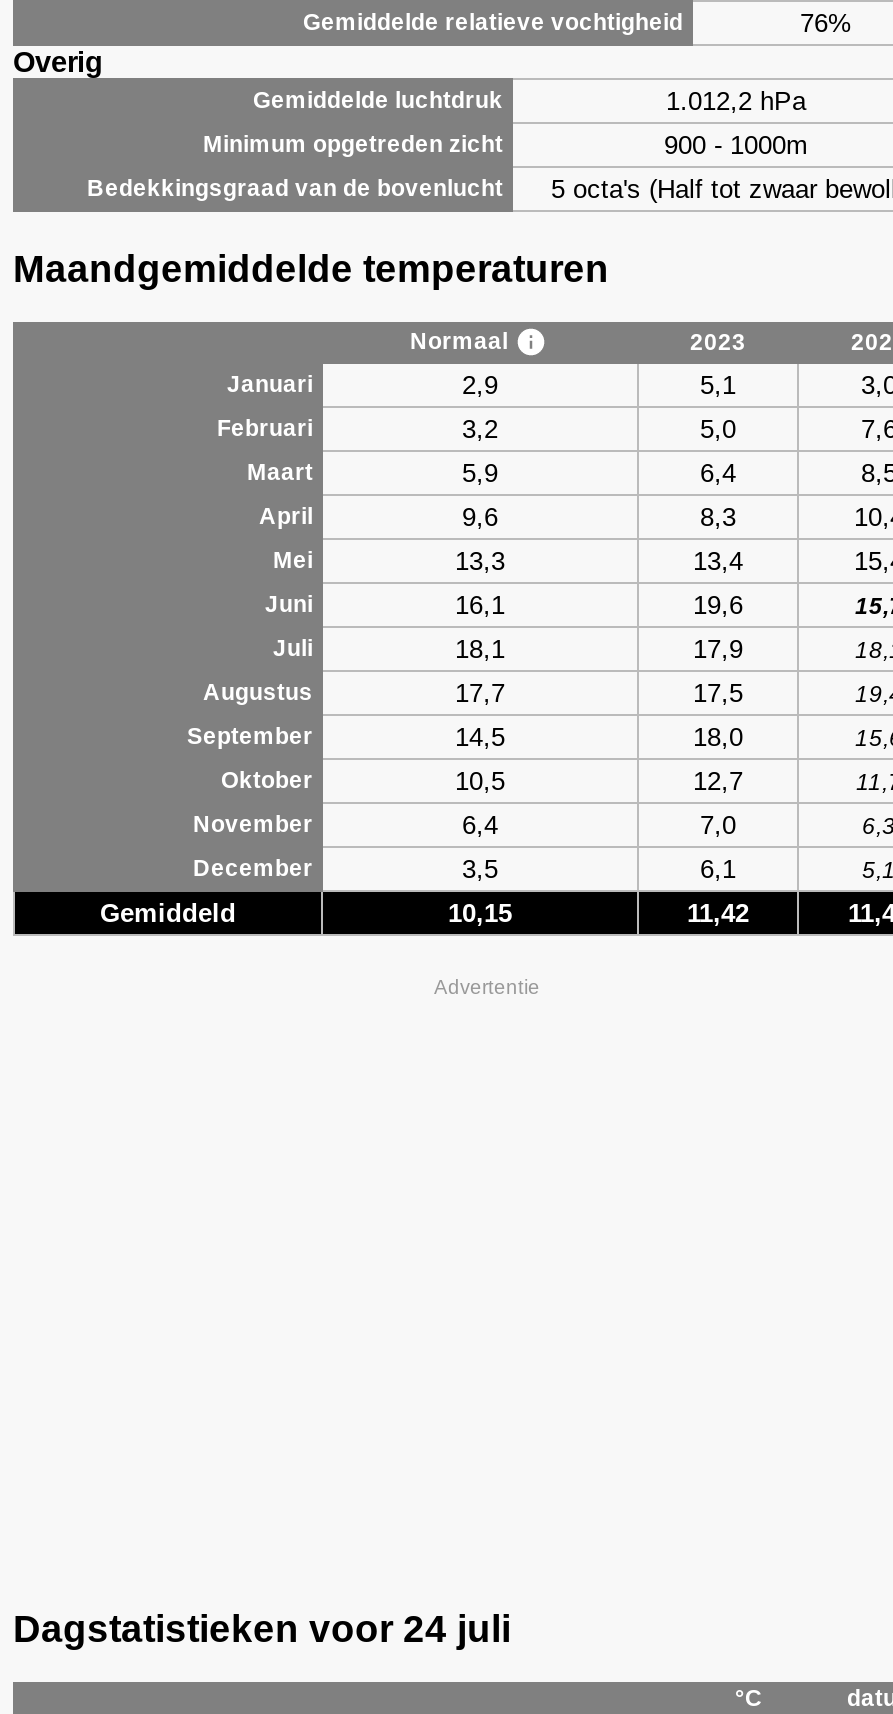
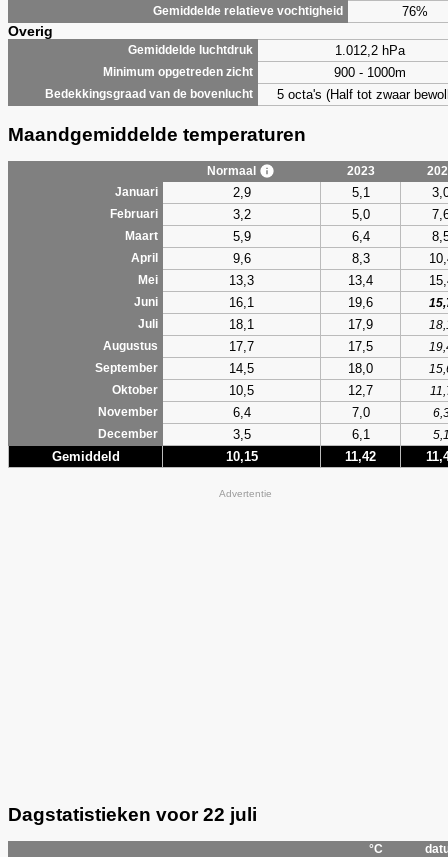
[13,1607,511,1649] Dagstatistieken voor 24 juli -> [8,804,257,825] Dagstatistieken voor 22 juli

